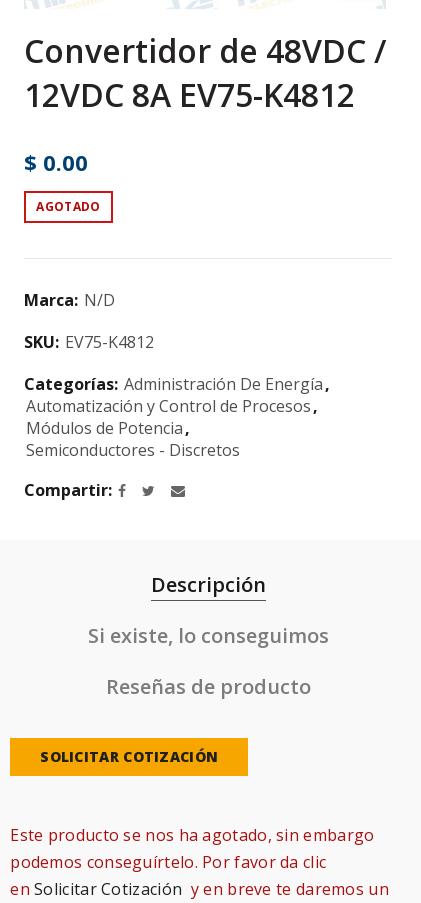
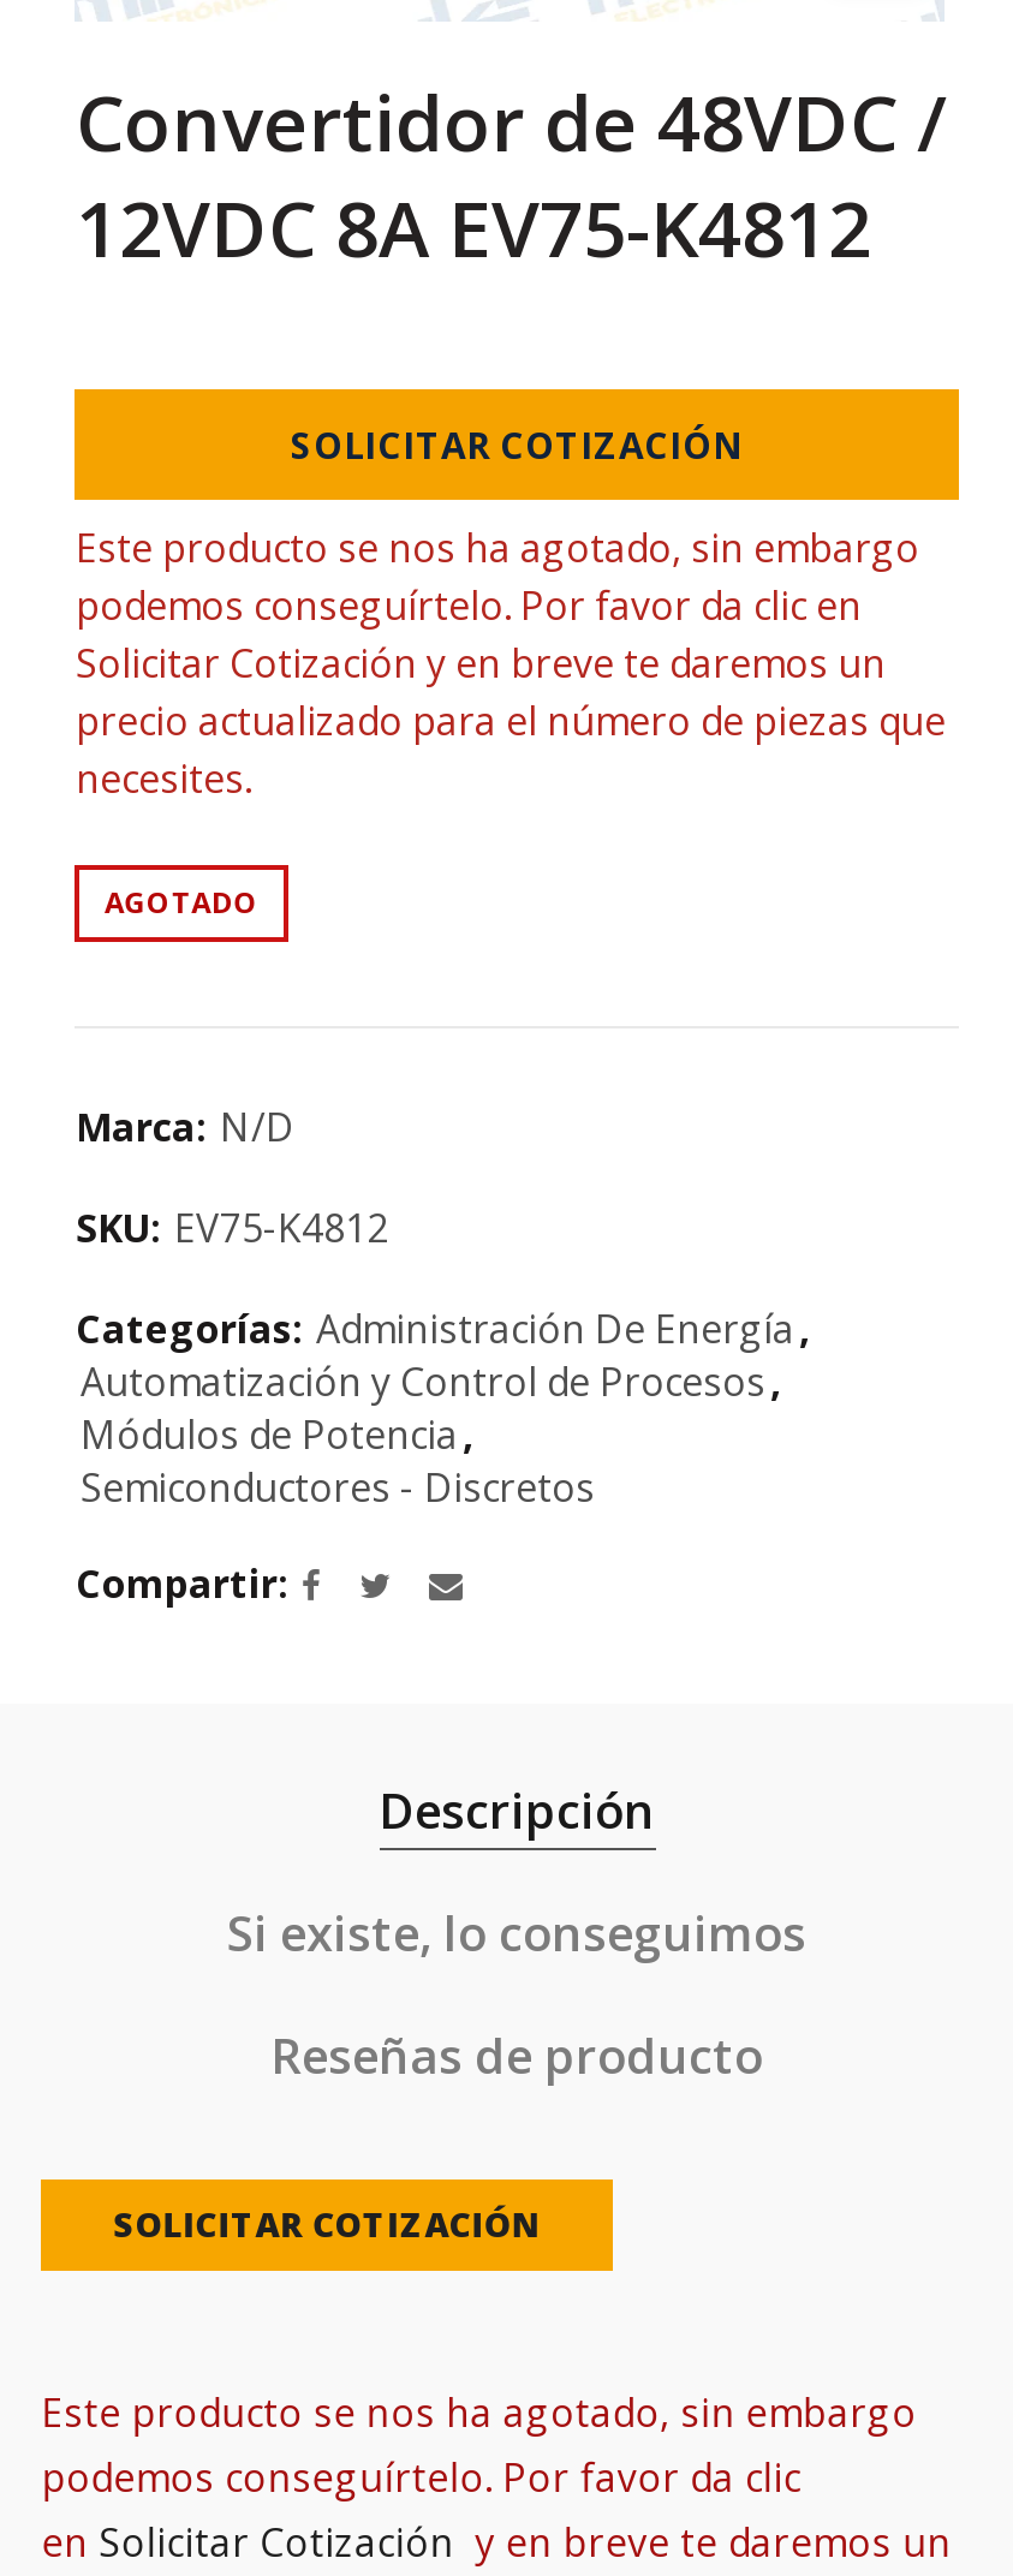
[24,147,88,177] $ 0.00 -> [76,421,946,805] SOLICITAR COTIZACIÓN | Este producto se nos ha agotado, sin embargo | podemos conseguírtelo. Por favor da clic en | Solicitar Cotización y en breve te daremos un | precio actualizado para el número de piezas que | necesites.

